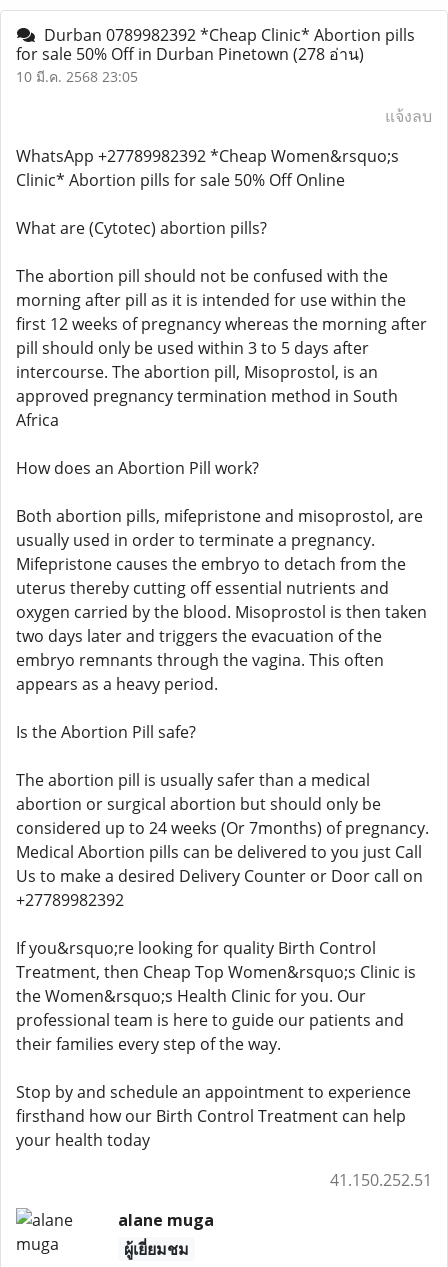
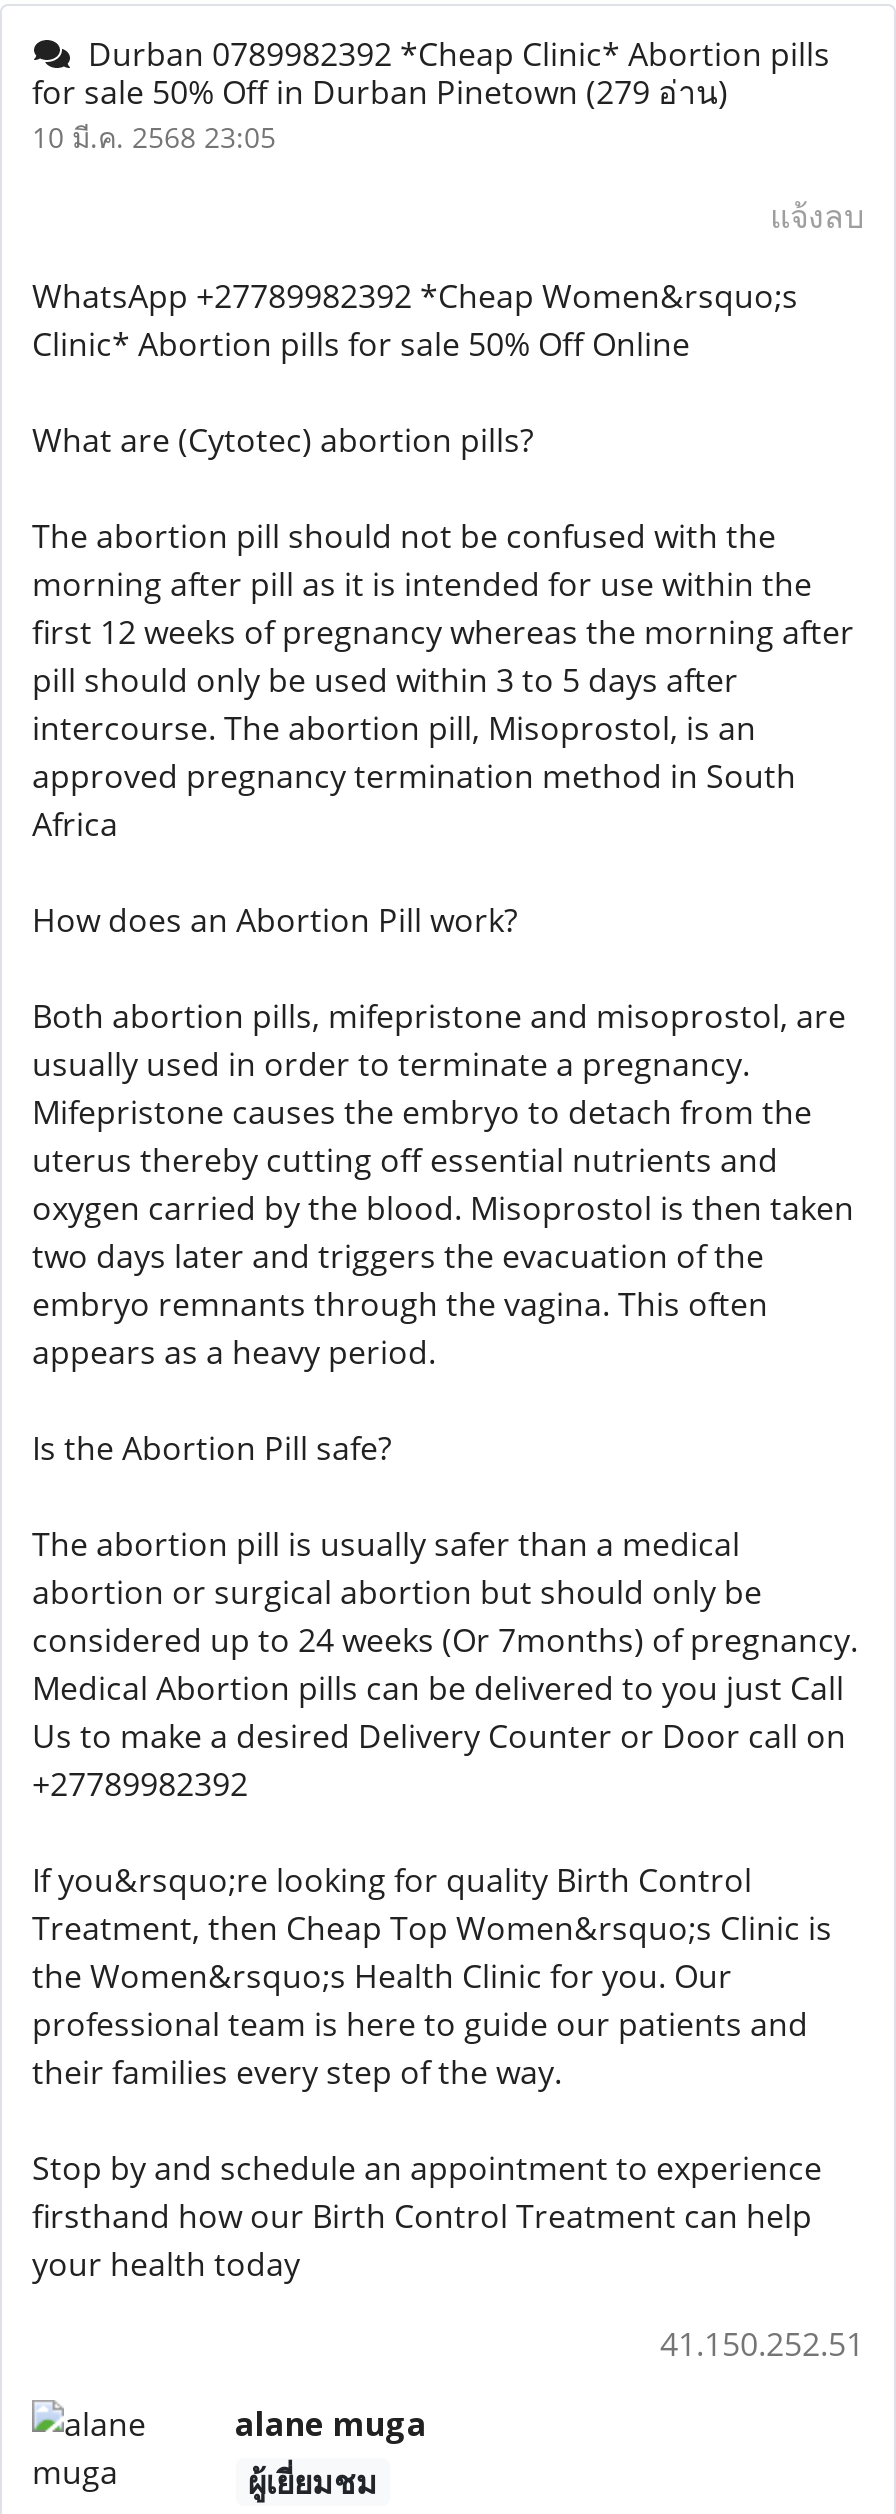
[16,43,364,65] for sale 50% Off in Durban Pinetown (278 อ่าน) -> [32,70,728,114] for sale 50% Off in Durban Pinetown (279 อ่าน)

